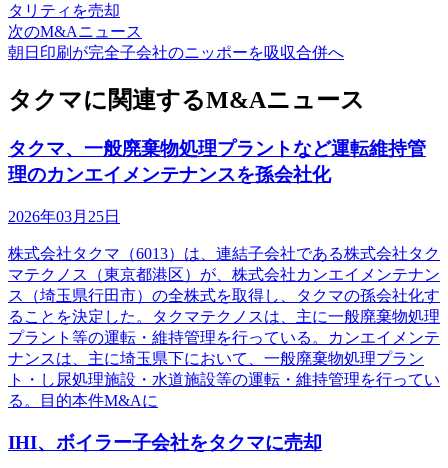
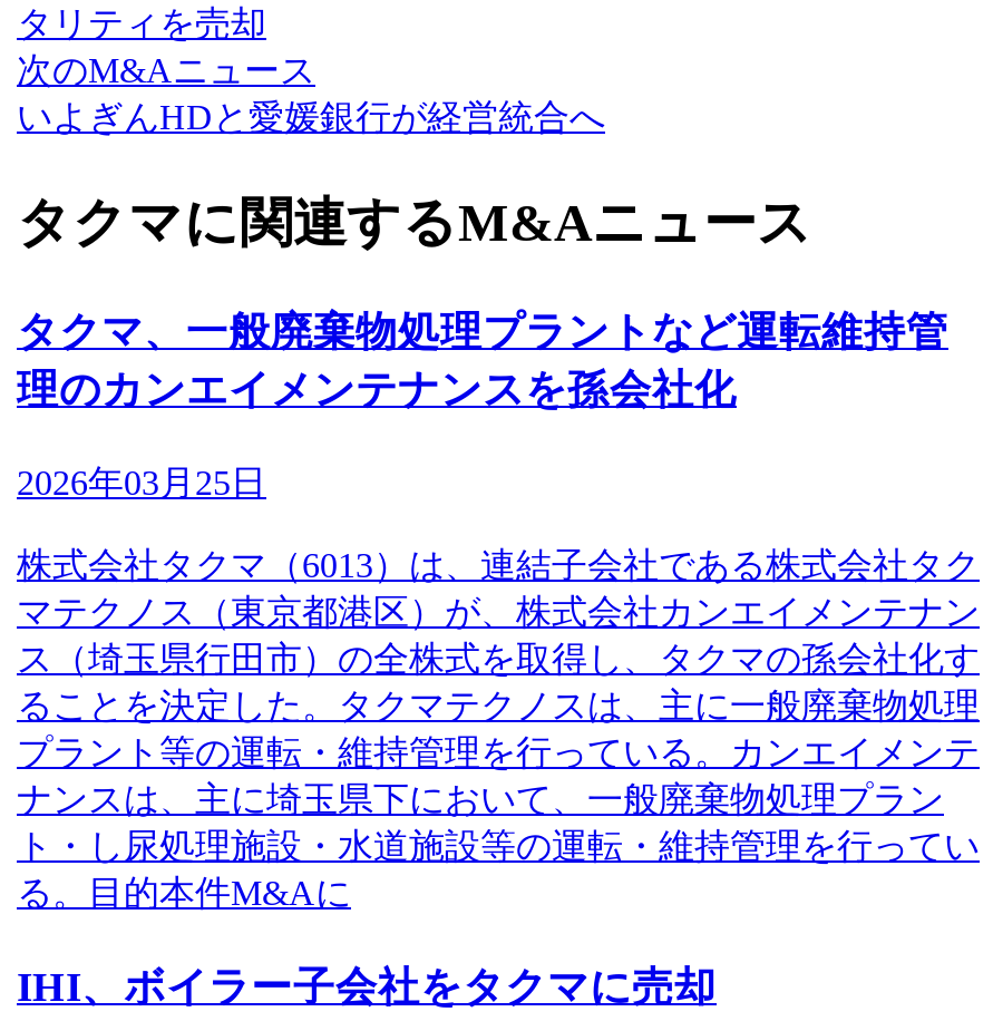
[8,44,344,61] 朝日印刷が完全子会社のニッポーを吸収合併へ -> [17,99,605,136] いよぎんHDと愛媛銀行が経営統合へ

